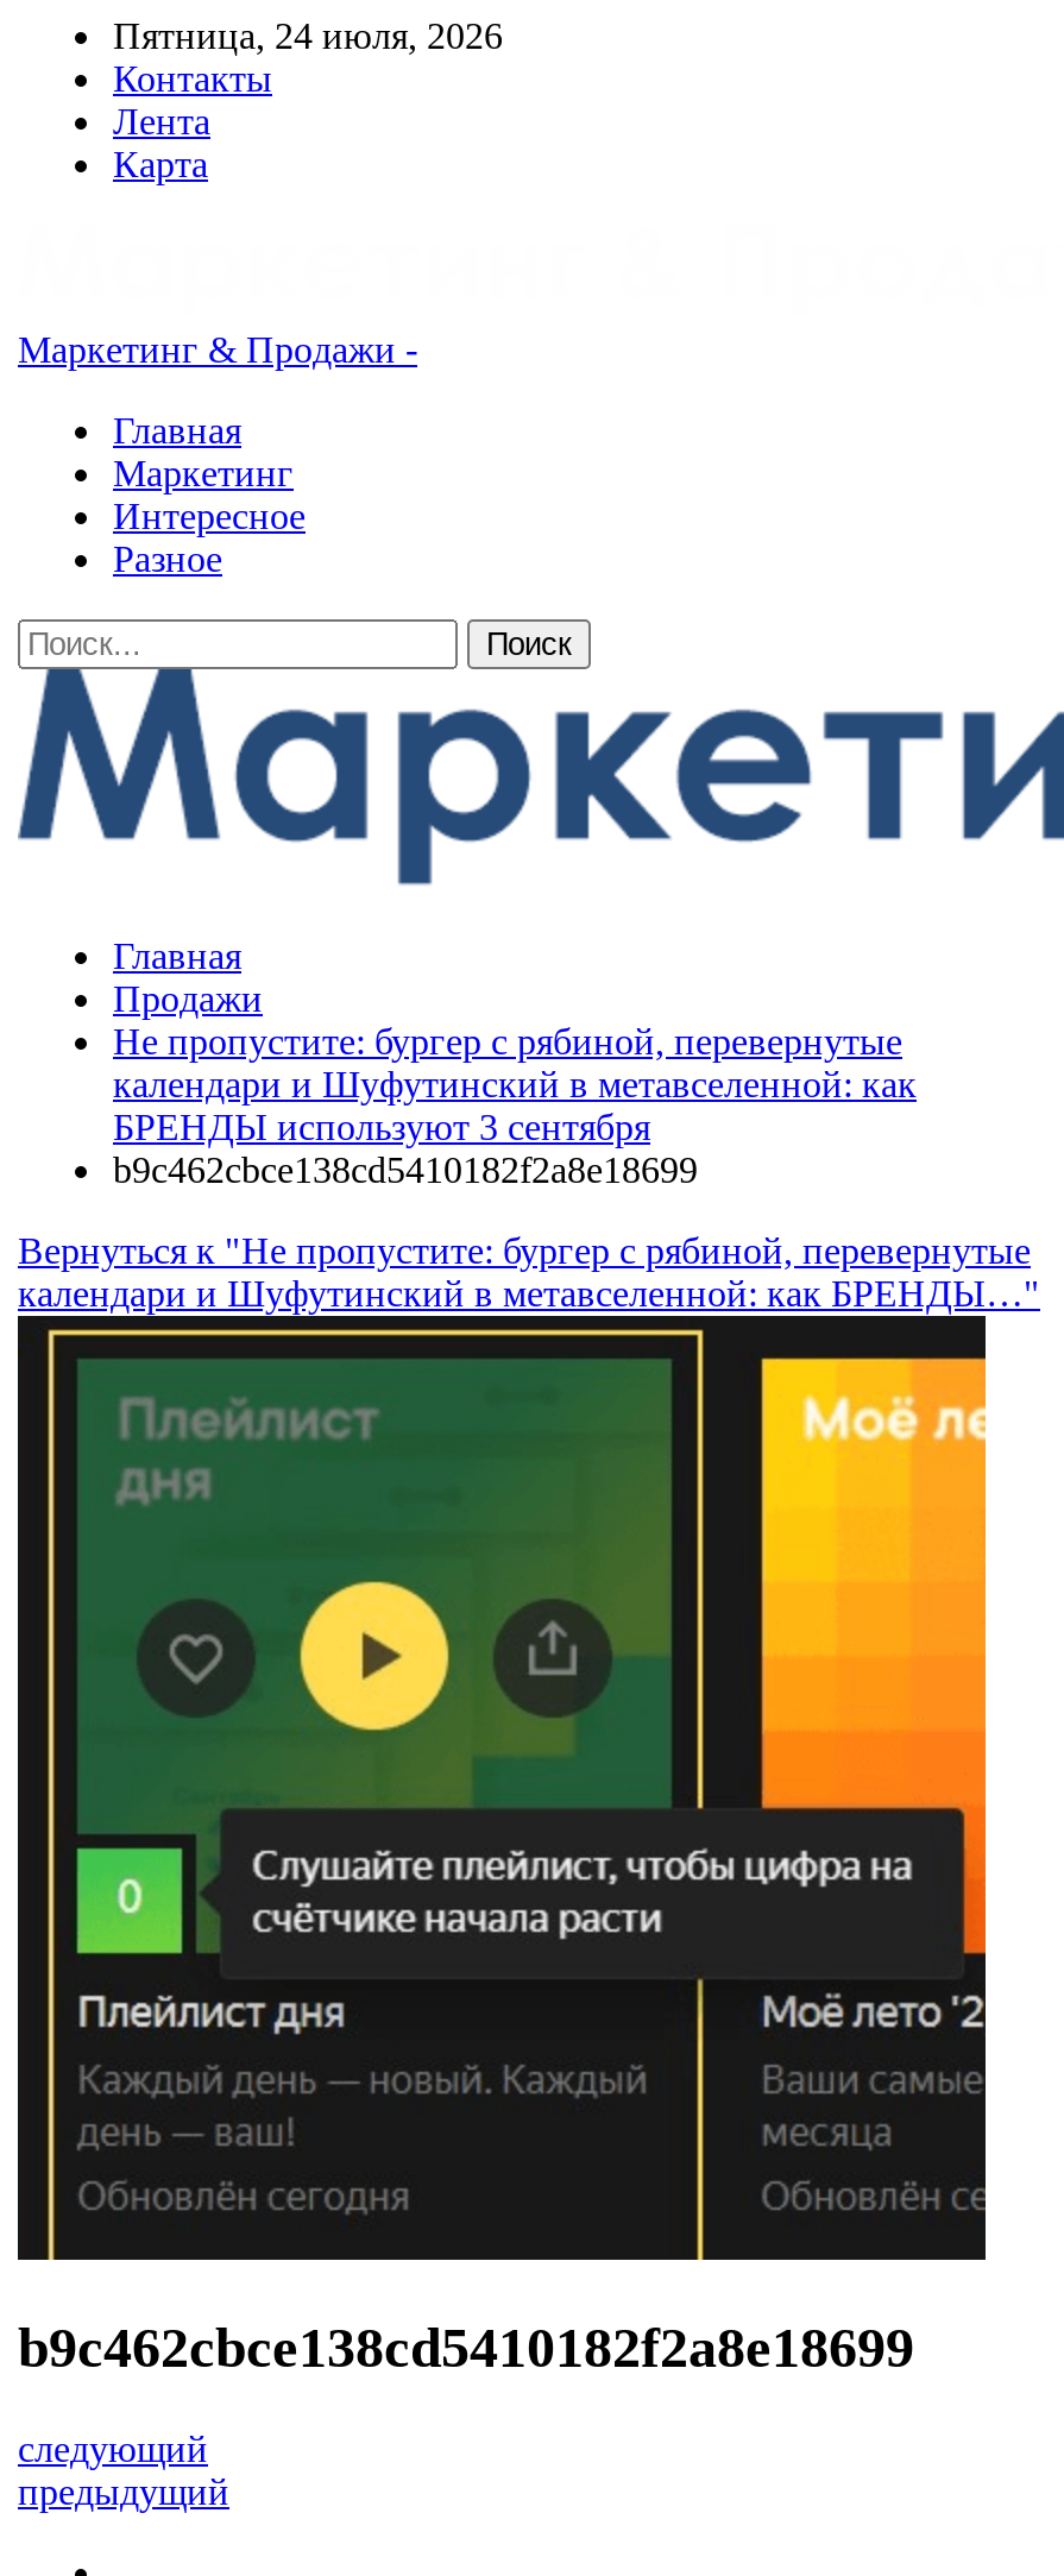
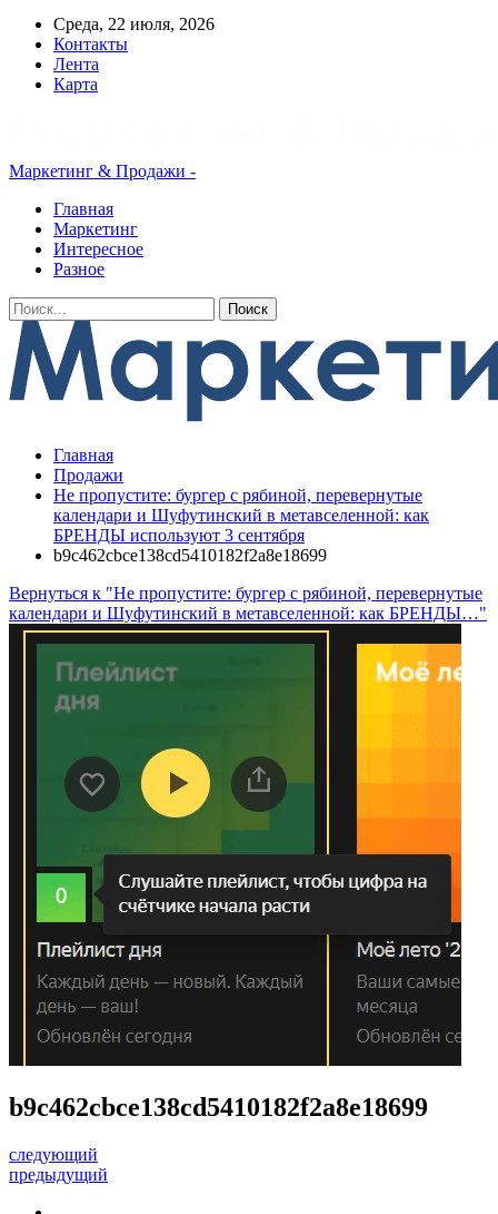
[113,15,503,56] Пятница, 24 июля, 2026 -> [53,14,215,33] Среда, 22 июля, 2026

